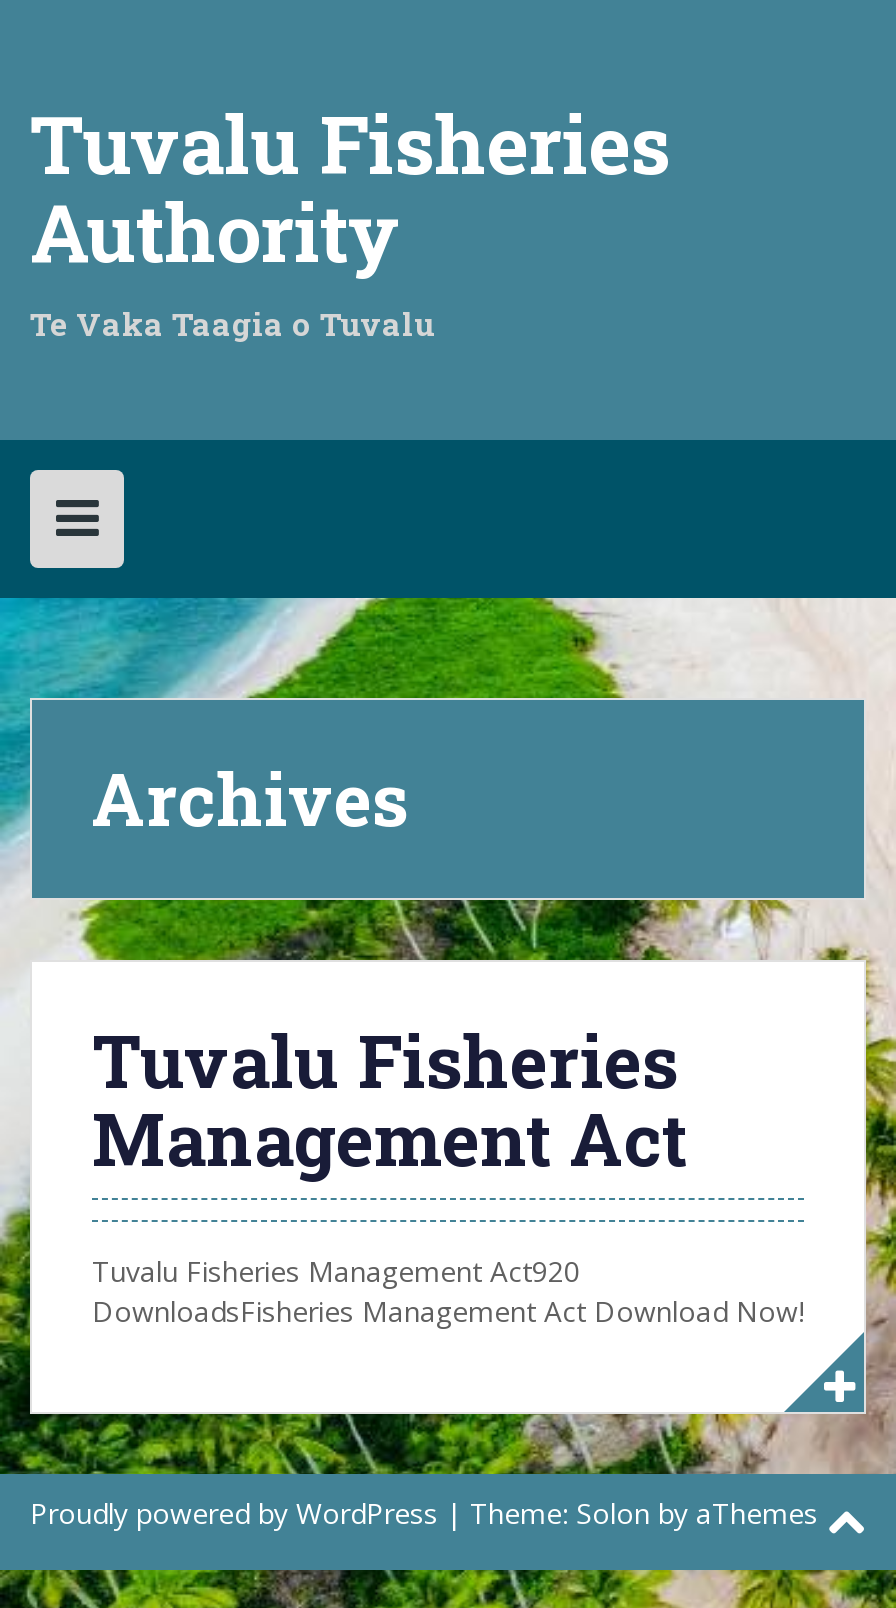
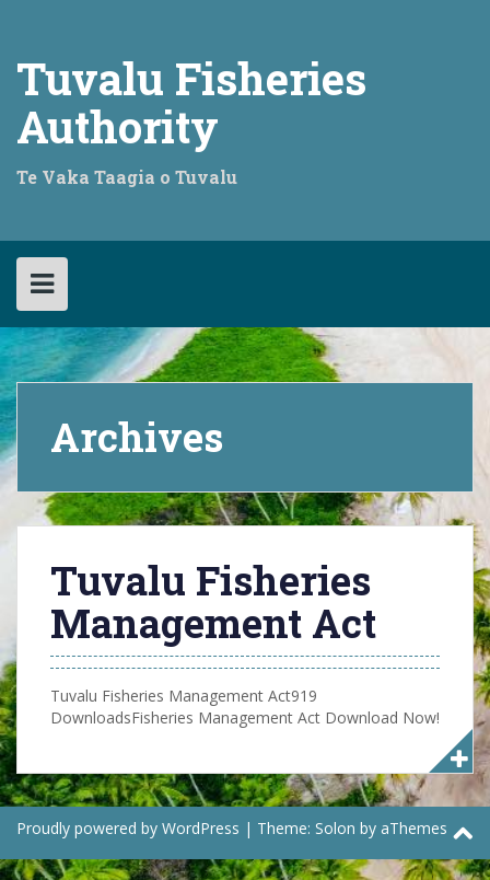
[92,1252,580,1290] Tuvalu Fisheries Management Act920 -> [50,685,317,706] Tuvalu Fisheries Management Act919

